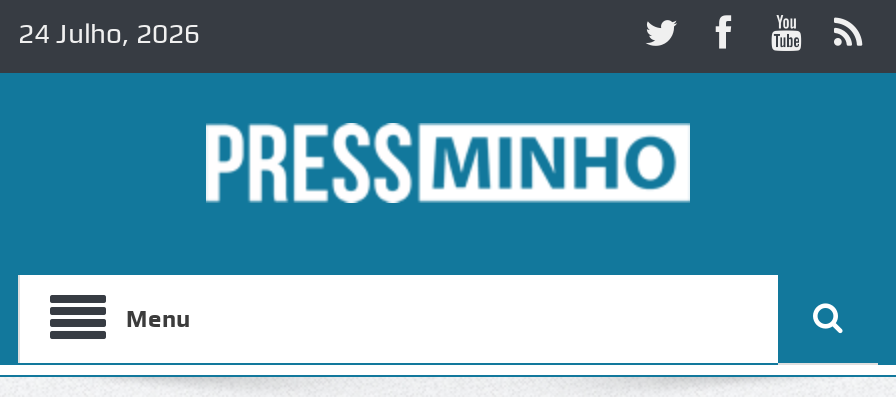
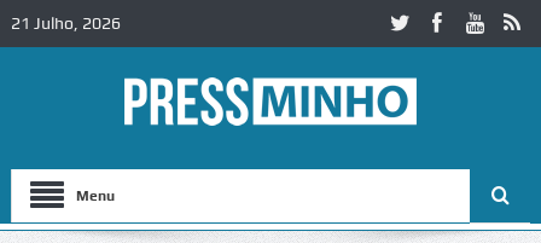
[18,17,200,49] 24 Julho, 2026 -> [11,13,121,33] 21 Julho, 2026

